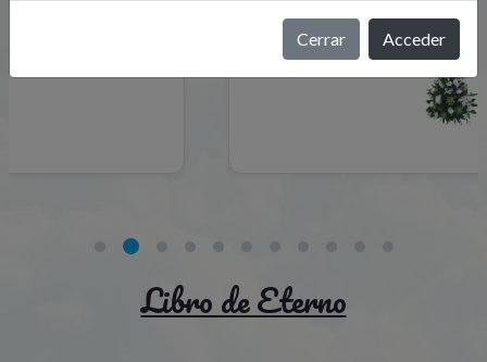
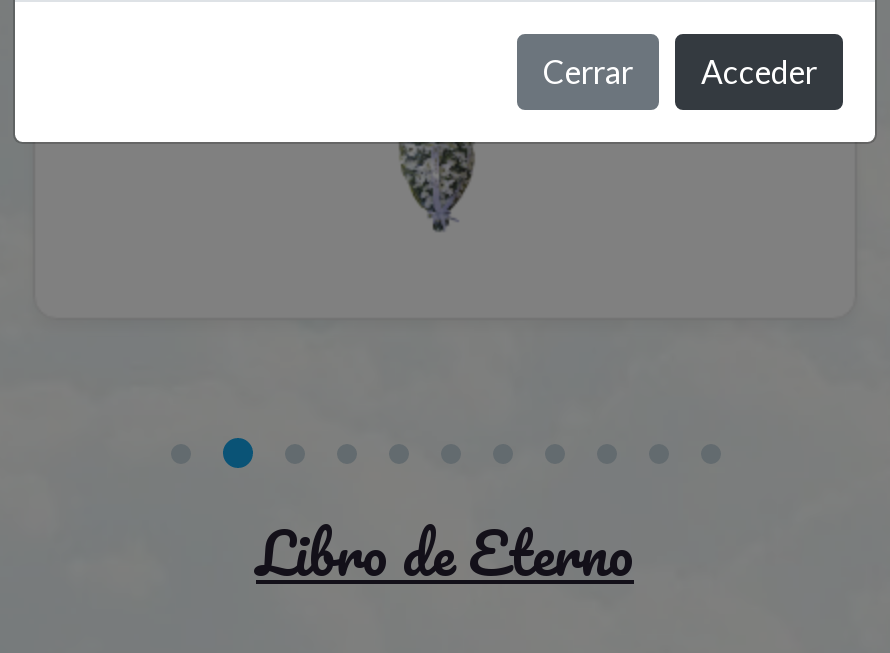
none -> [399,144,475,232] [image]
[426,77,477,124] [image] -> none

